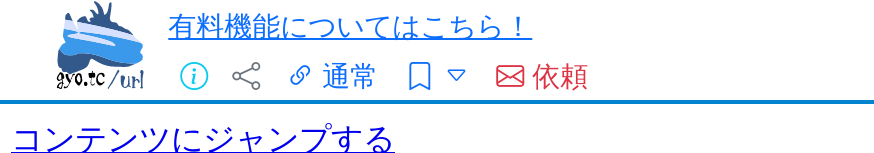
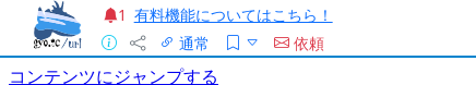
[168,6,532,44] 有料機能についてはこちら！ -> [118,4,333,25] 1 有料機能についてはこちら！

